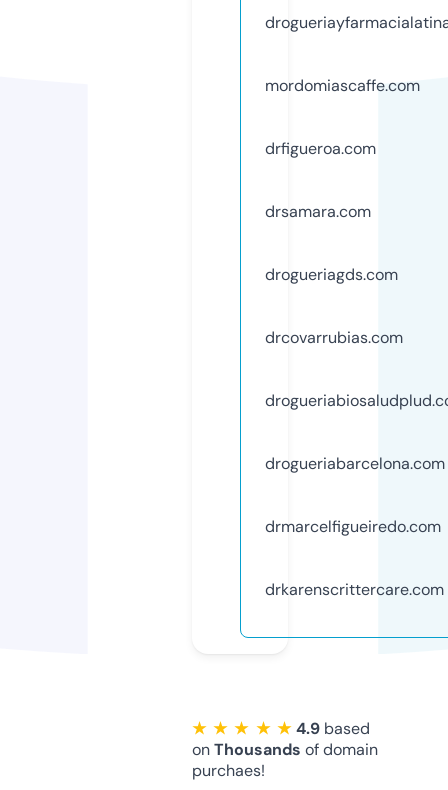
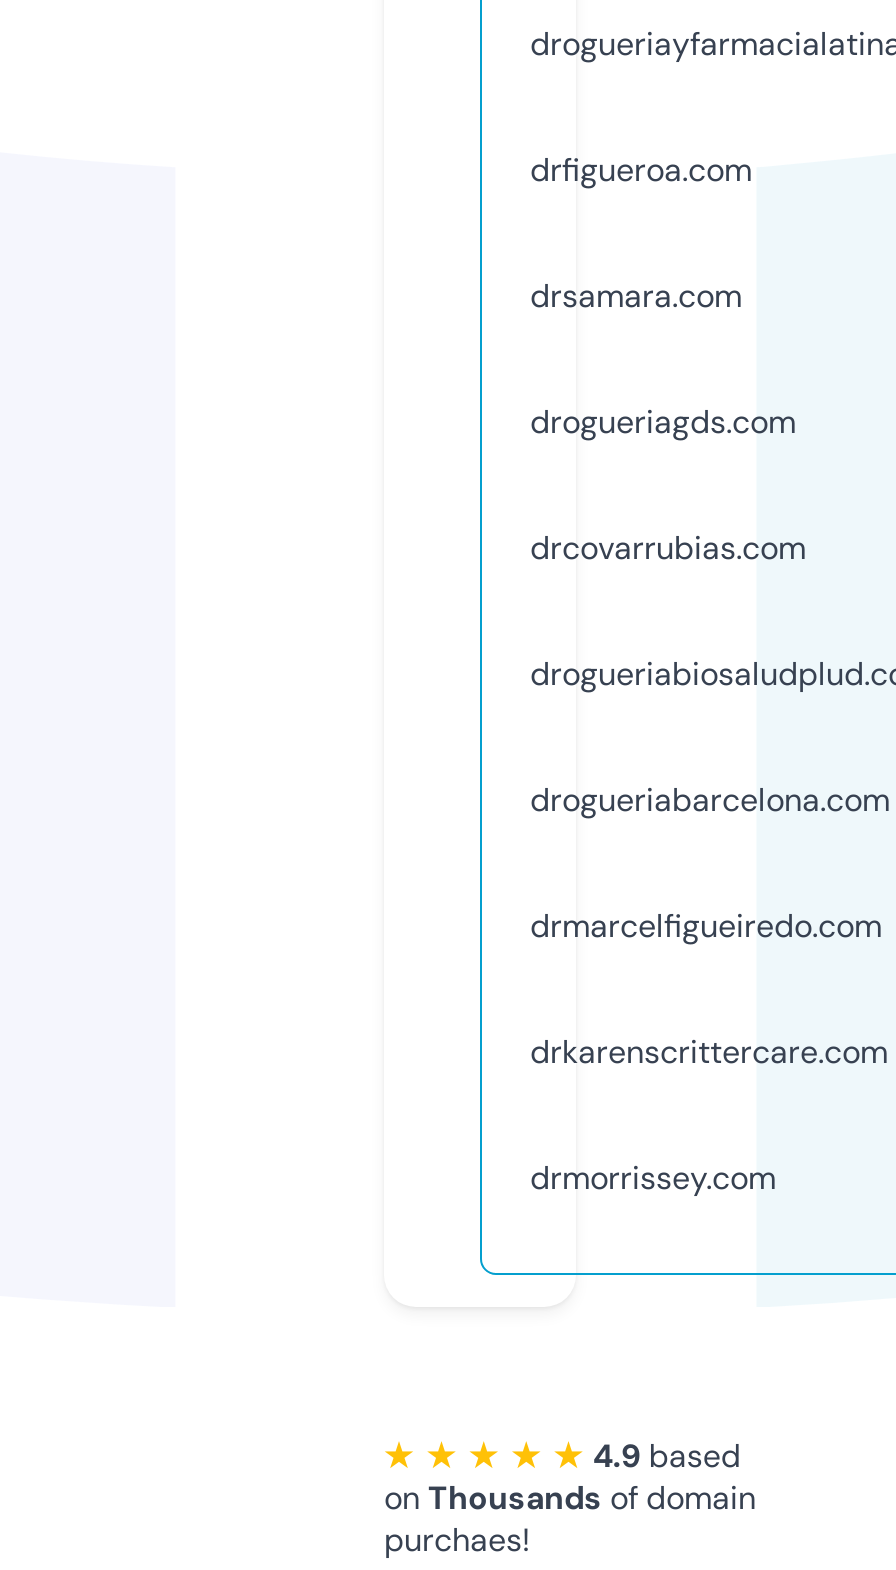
[265,75,420,96] mordomiascaffe.com -> none
moved [265,138,445,600] -> [530,149,890,1073]: drfigueroa.com | drsamara.com | drogueriagds.com | drcovarrubias.com | drogueriabarcelona.com | drmarcelfigueiredo.com | drkarenscrittercare.com
none -> [530,1157,776,1199] drmorrissey.com

